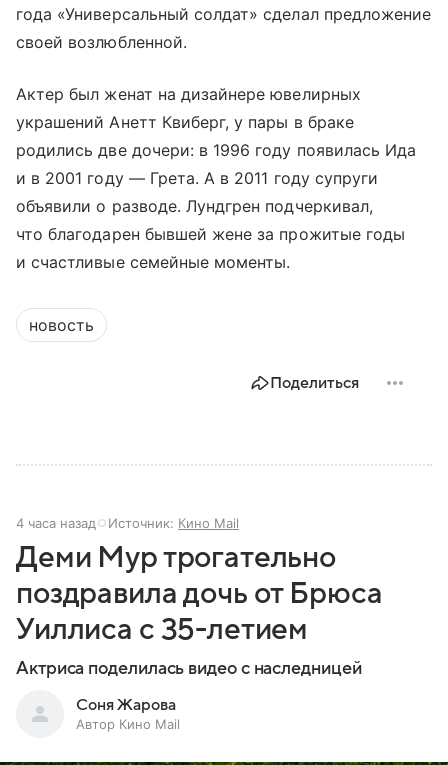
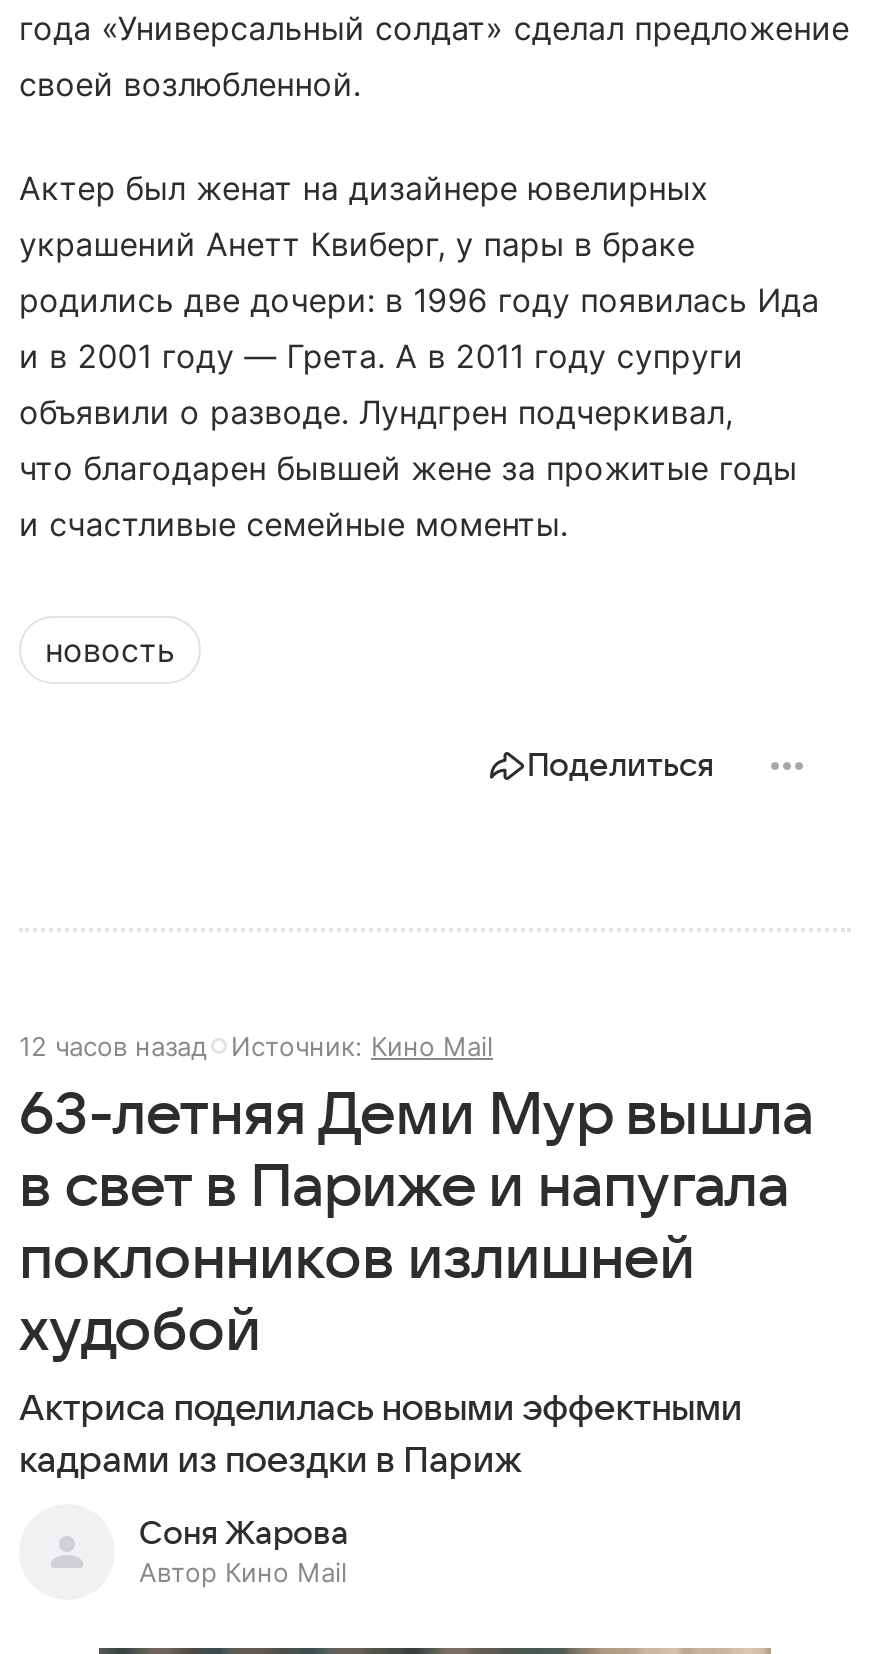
[16,515,239,531] 4 часа назад Источник: Кино Mail -> [19,1030,493,1062] 12 часов назад Источник: Кино Mail
[16,541,382,678] Деми Мур трогательно | поздравила дочь от Брюса | Уиллиса с 35-летием | Актриса поделилась видео с наследницей -> [19,1082,814,1480] 63-летняя Деми Мур вышла | в свет в Париже и напугала | поклонников излишней | худобой | Актриса поделилась новыми эффектными | кадрами из поездки в Париж

